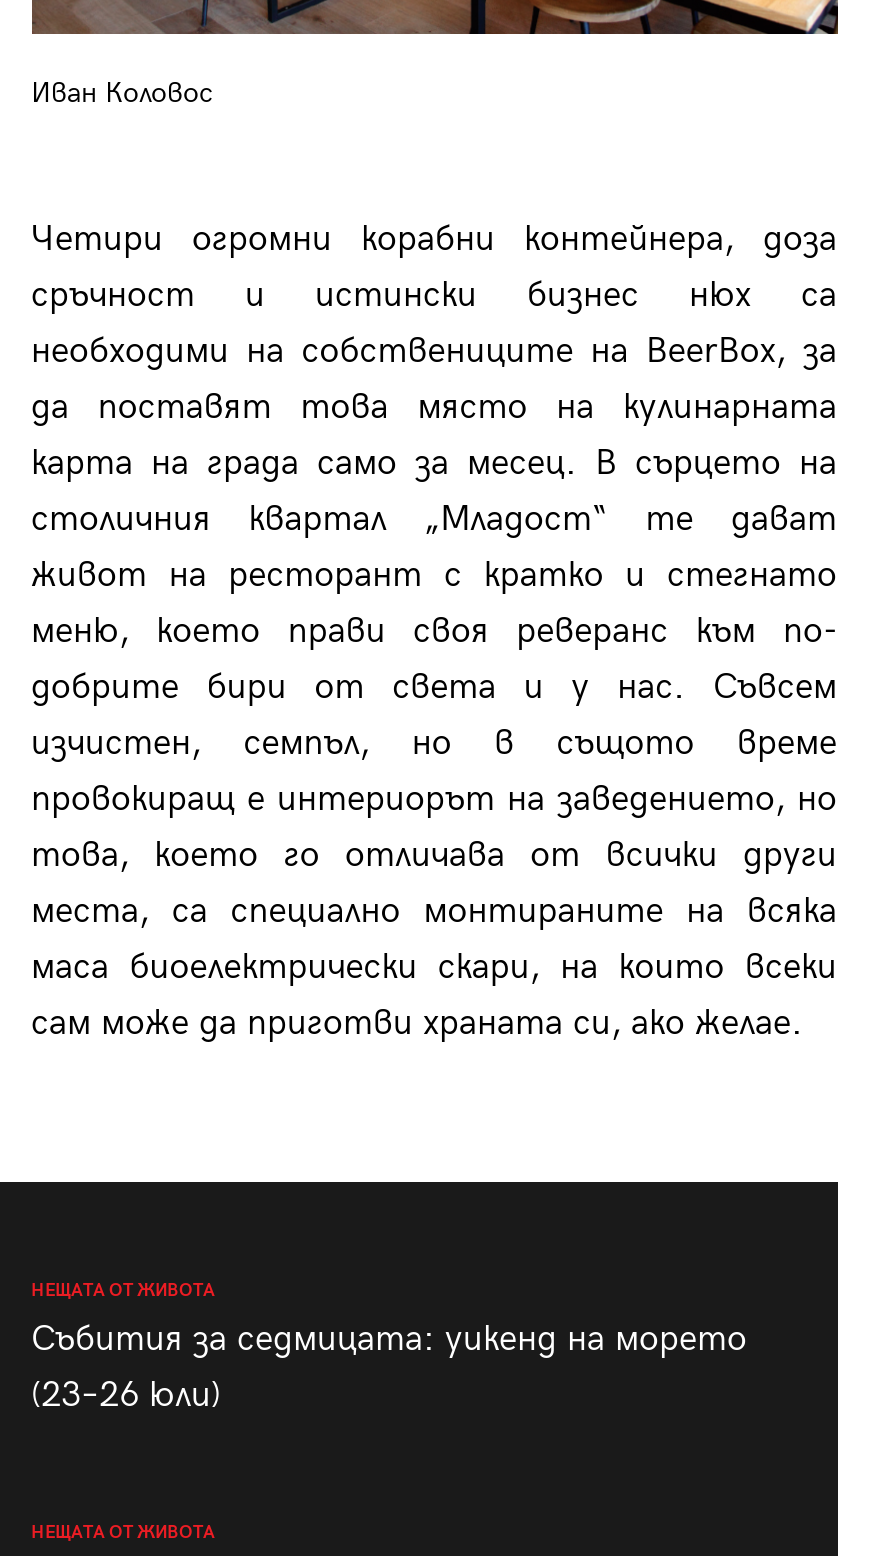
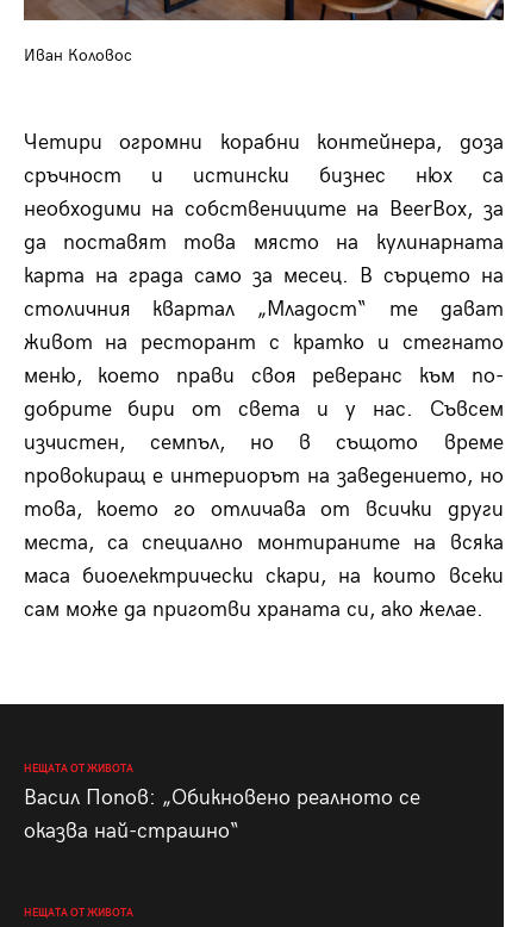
[31,1318,747,1416] Събития за седмицата: уикенд на морето | (23–26 юли) -> [23,785,420,843] Васил Попов: „Обикновено реалното се | оказва най-страшно“

